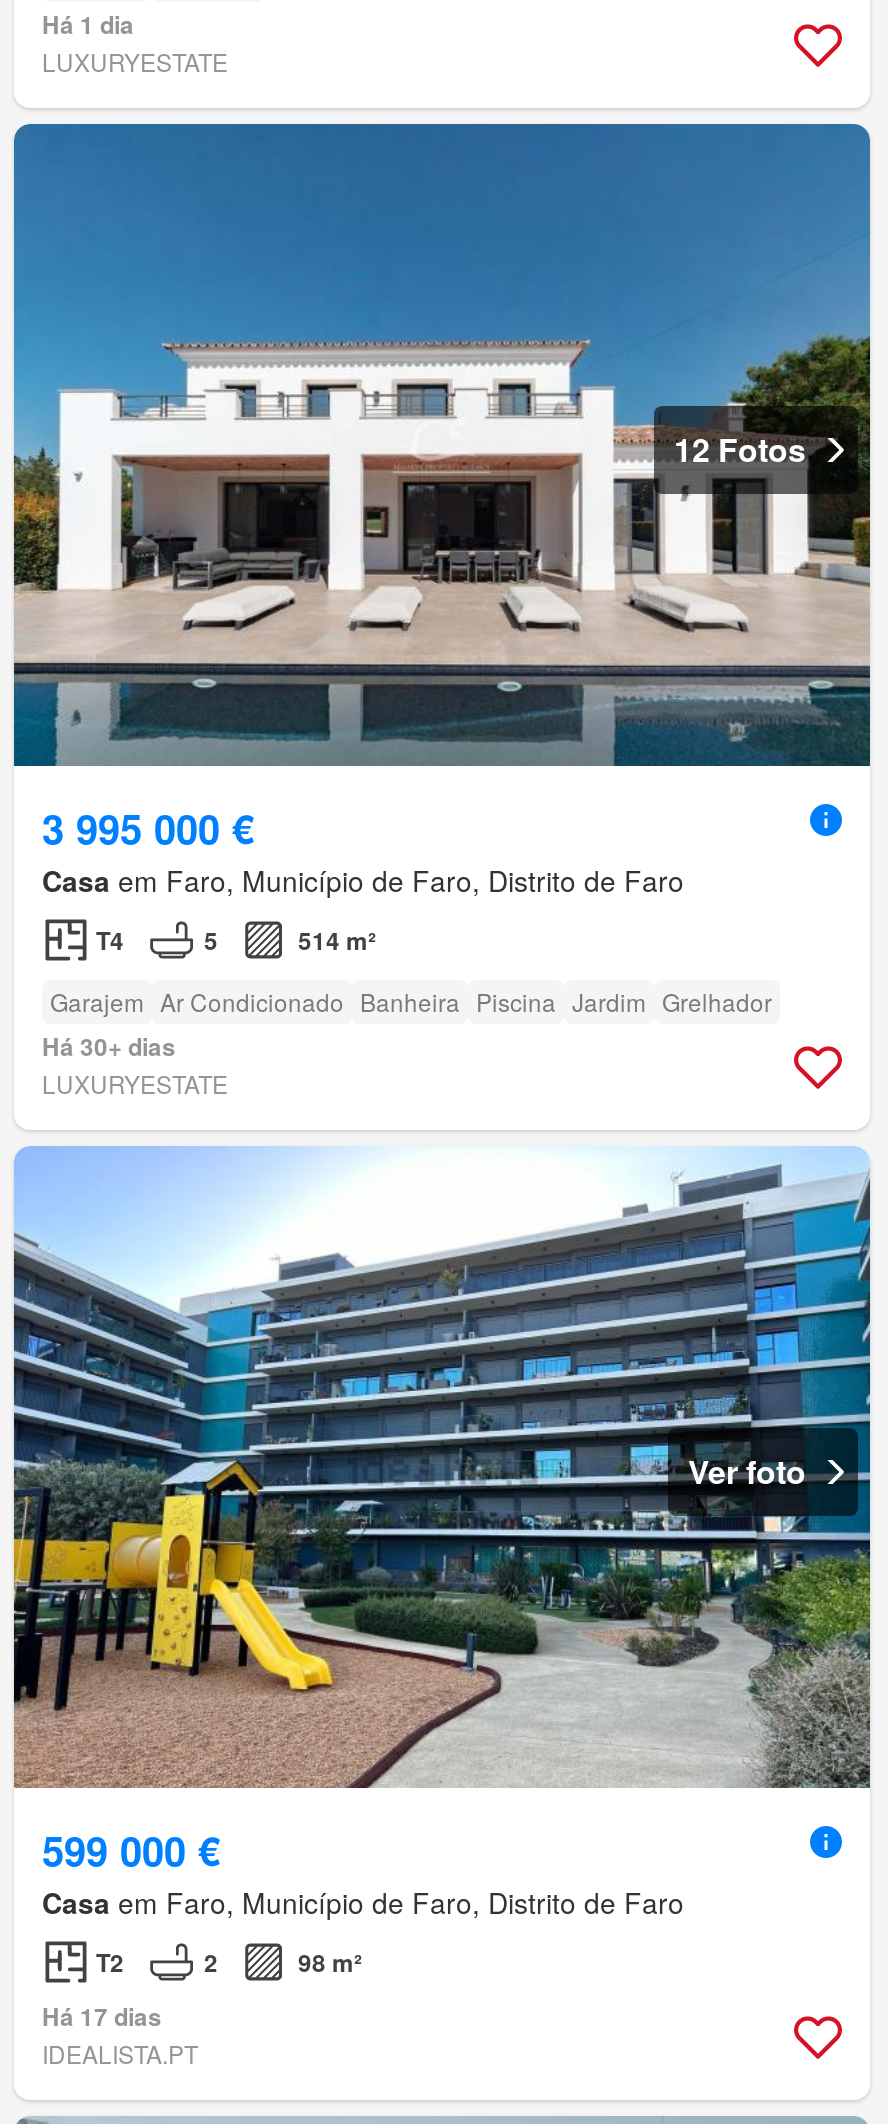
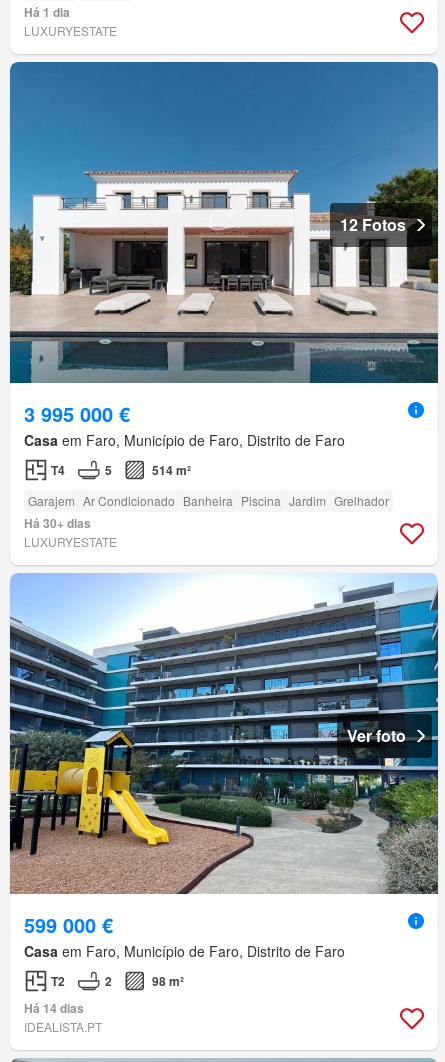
[42,1999,162,2035] Há 17 dias -> [24,999,84,1017] Há 14 dias

